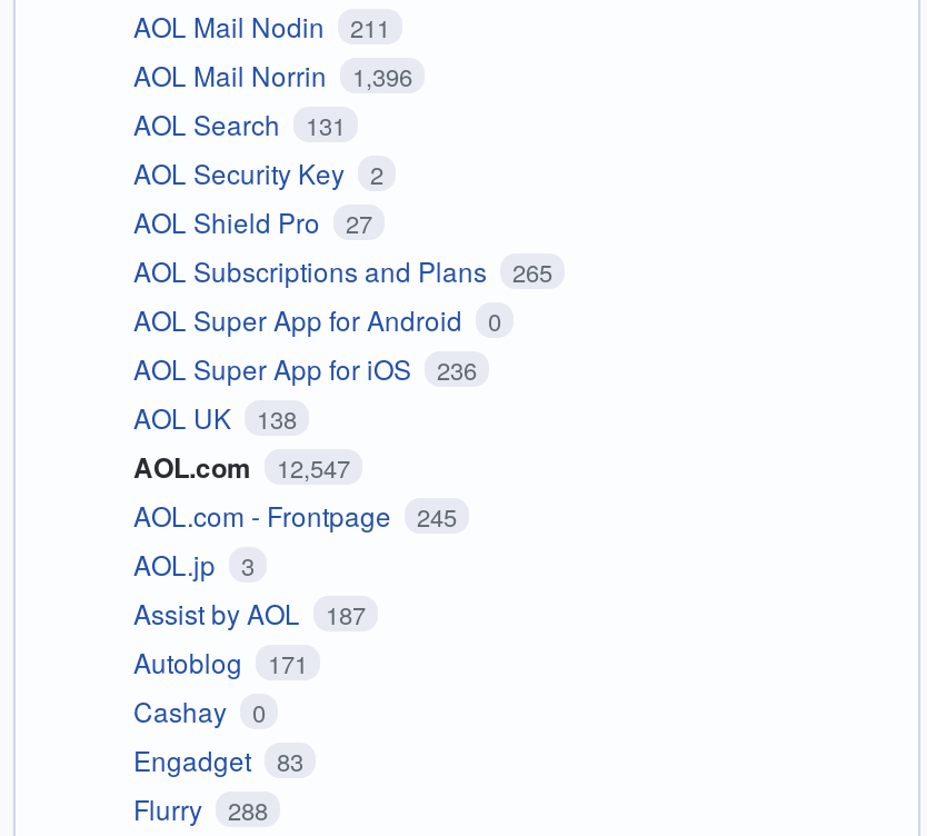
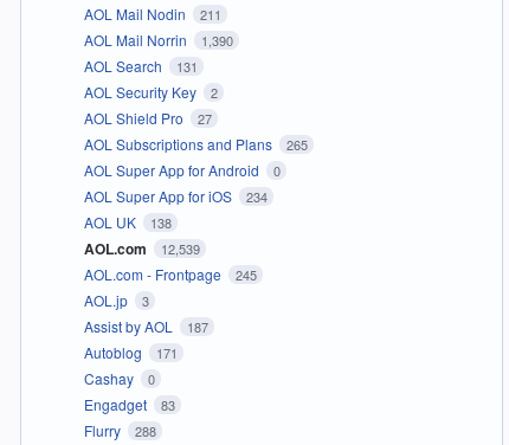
[133,56,412,94] AOL Mail Norrin 1,396 -> [84,30,233,50] AOL Mail Norrin 1,390
[133,350,477,388] AOL Super App for iOS 236 -> [84,186,267,206] AOL Super App for iOS 234
[133,448,350,488] AOL.com 12,547 -> [84,238,199,260] AOL.com 12,539

